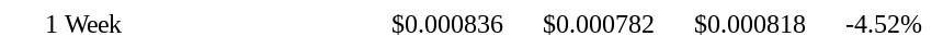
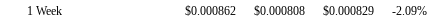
[391,9,503,39] $0.000836 -> [185,4,236,18] $0.000862
[543,9,655,39] $0.000782 -> [254,4,305,18] $0.000808
[694,9,806,39] $0.000818 -> [323,4,374,18] $0.000829
[845,9,922,39] -4.52% -> [392,4,427,18] -2.09%

